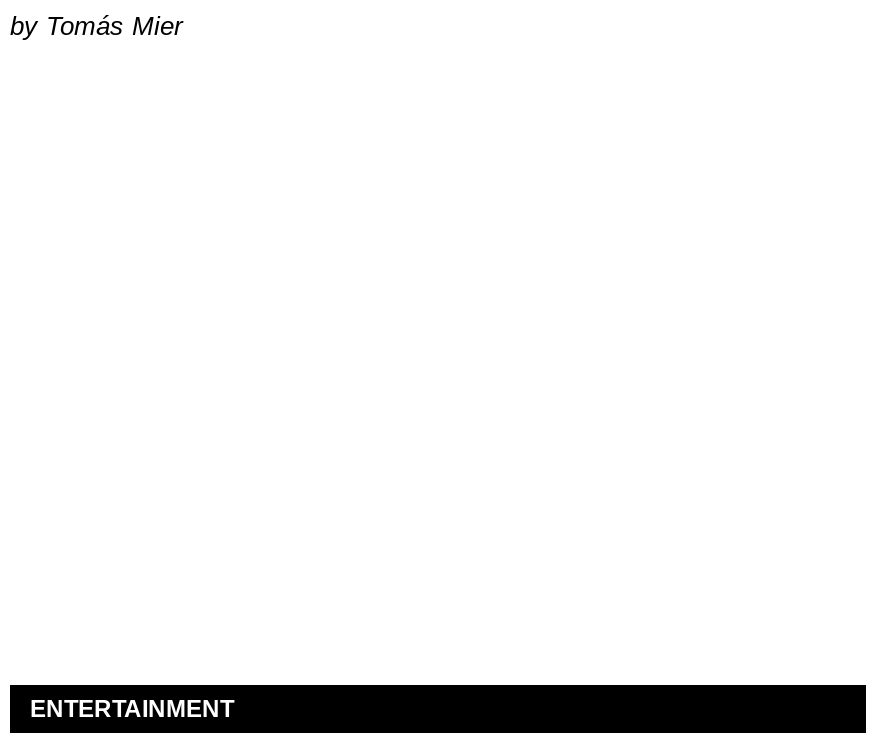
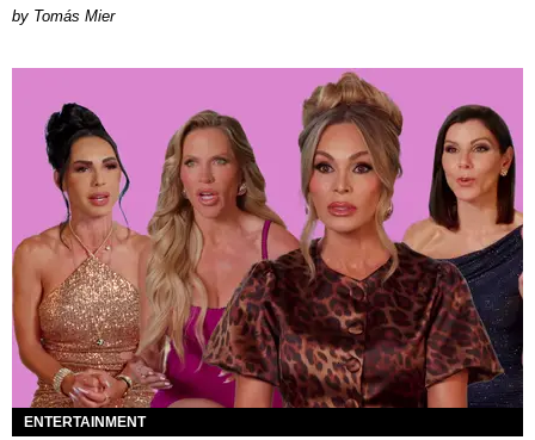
none -> [11,67,524,409] [image]

